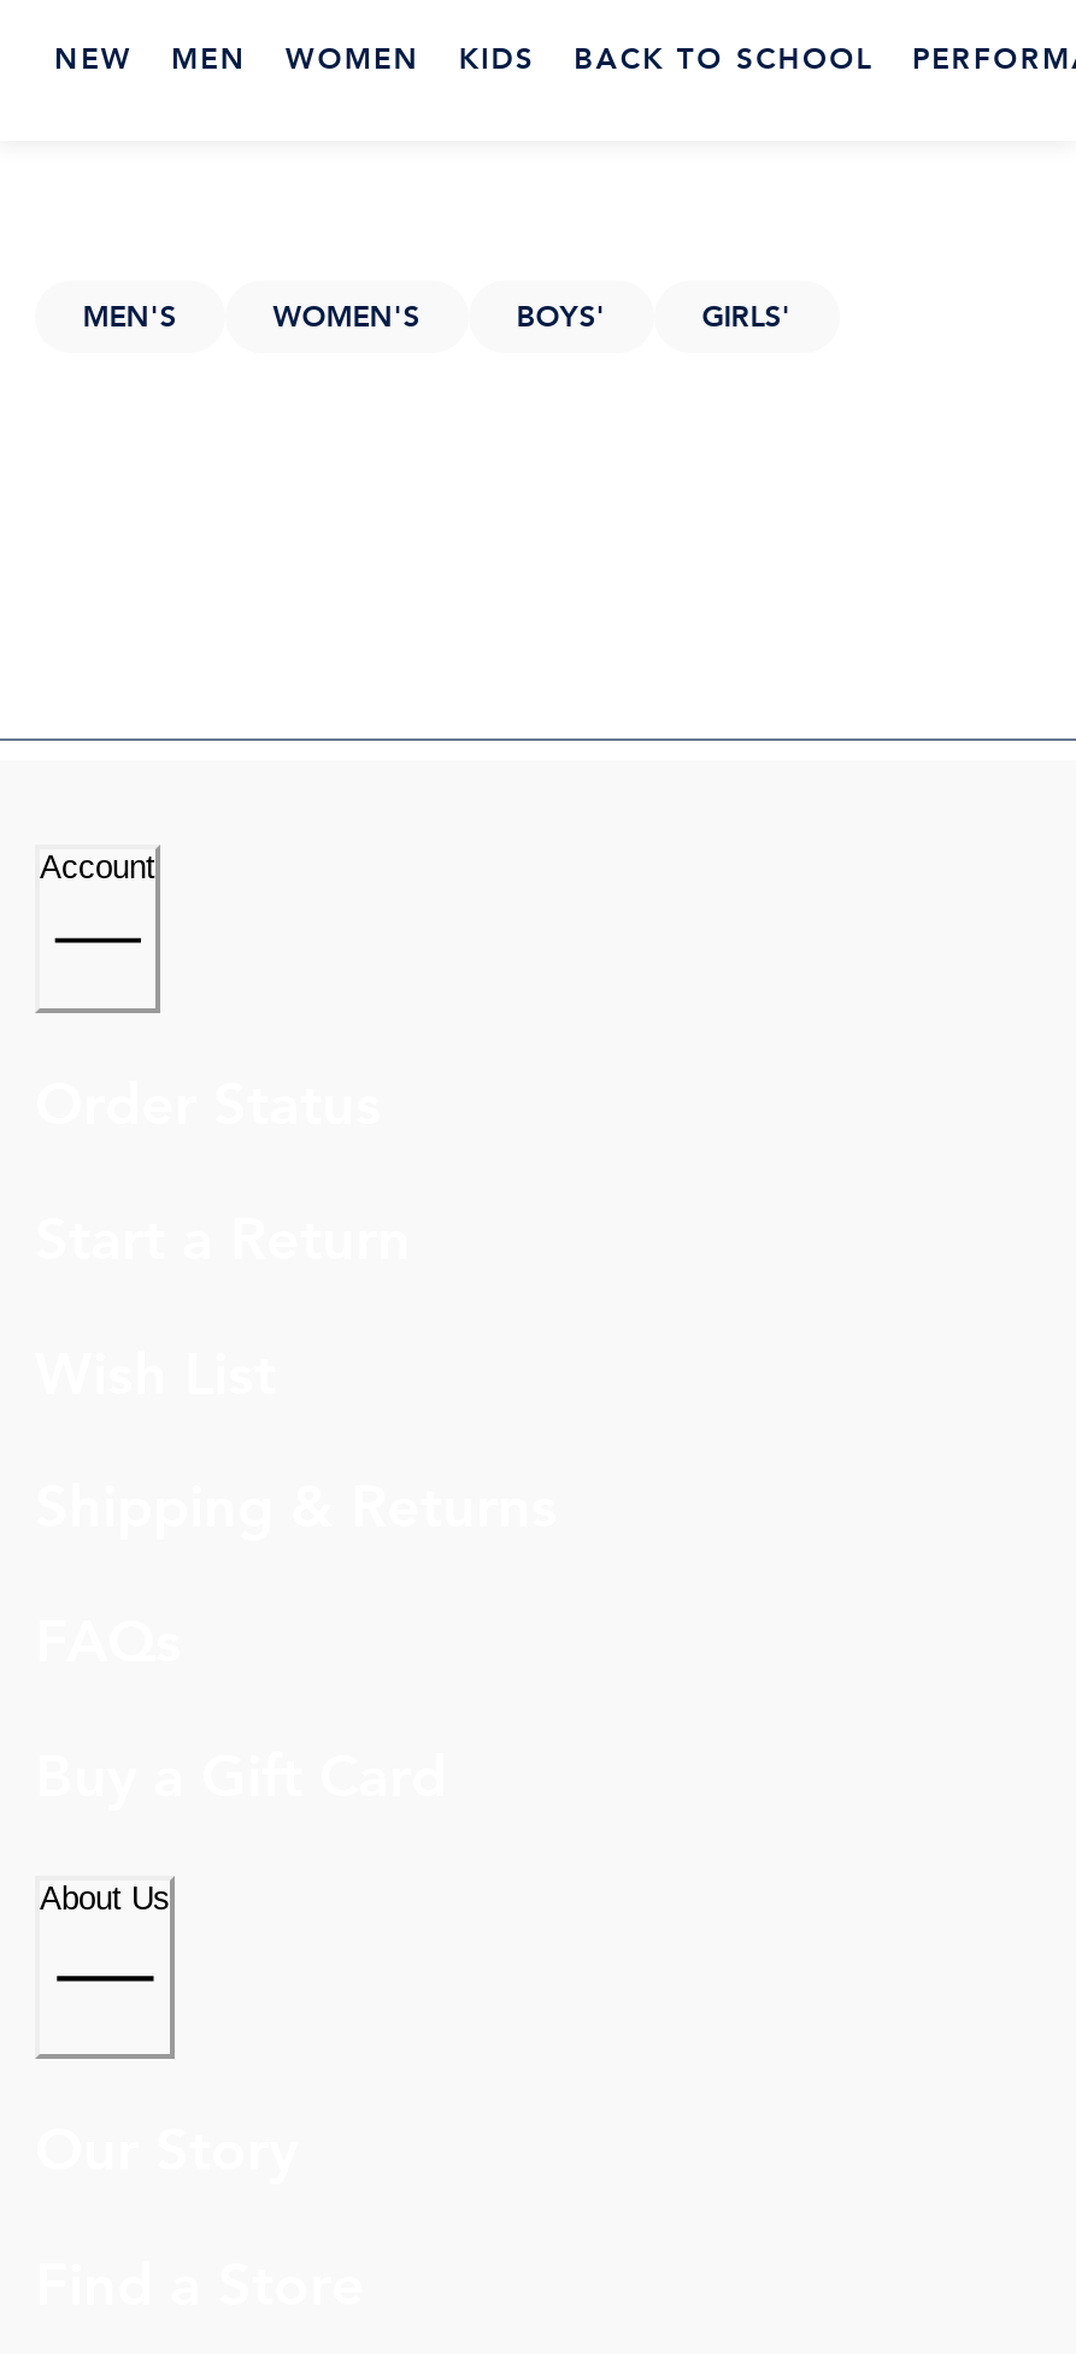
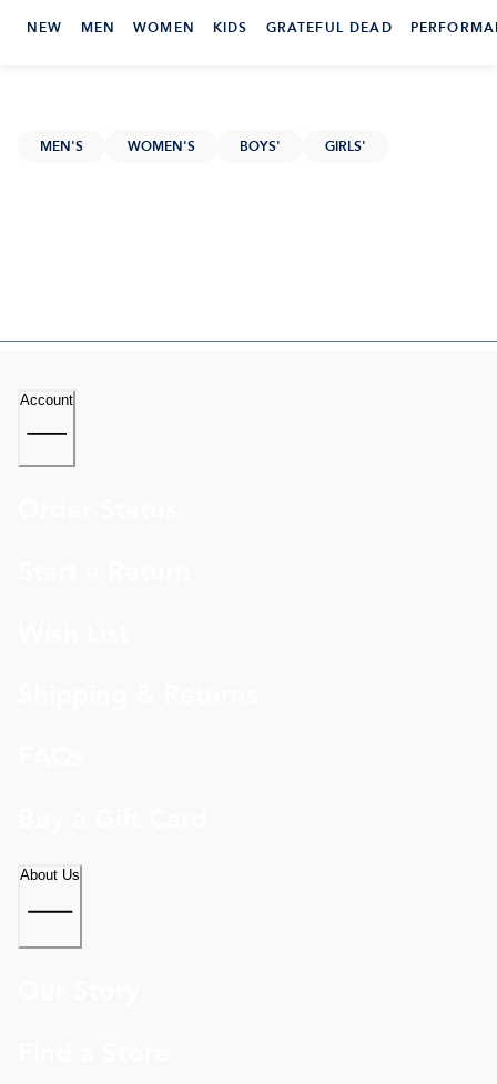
[574,35,874,81] BACK TO SCHOOL -> [266,17,392,38] GRATEFUL DEAD

